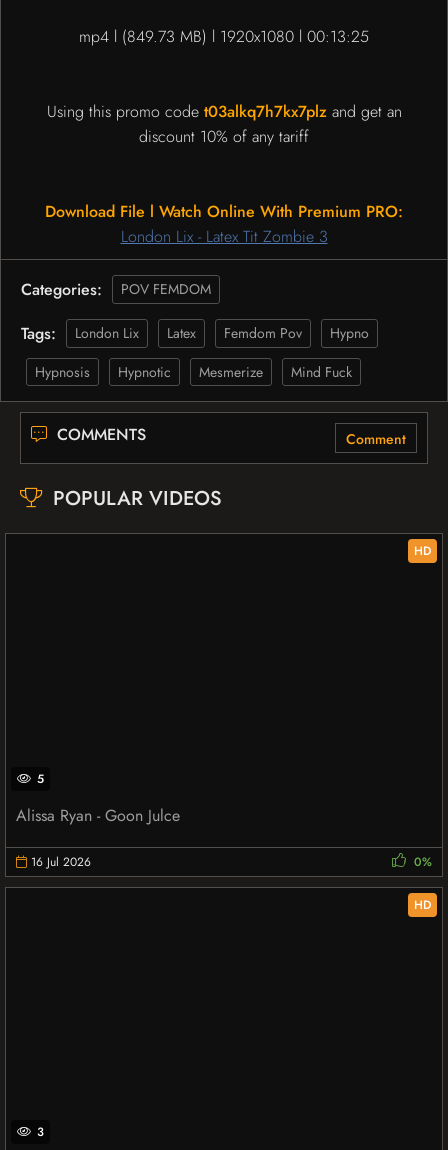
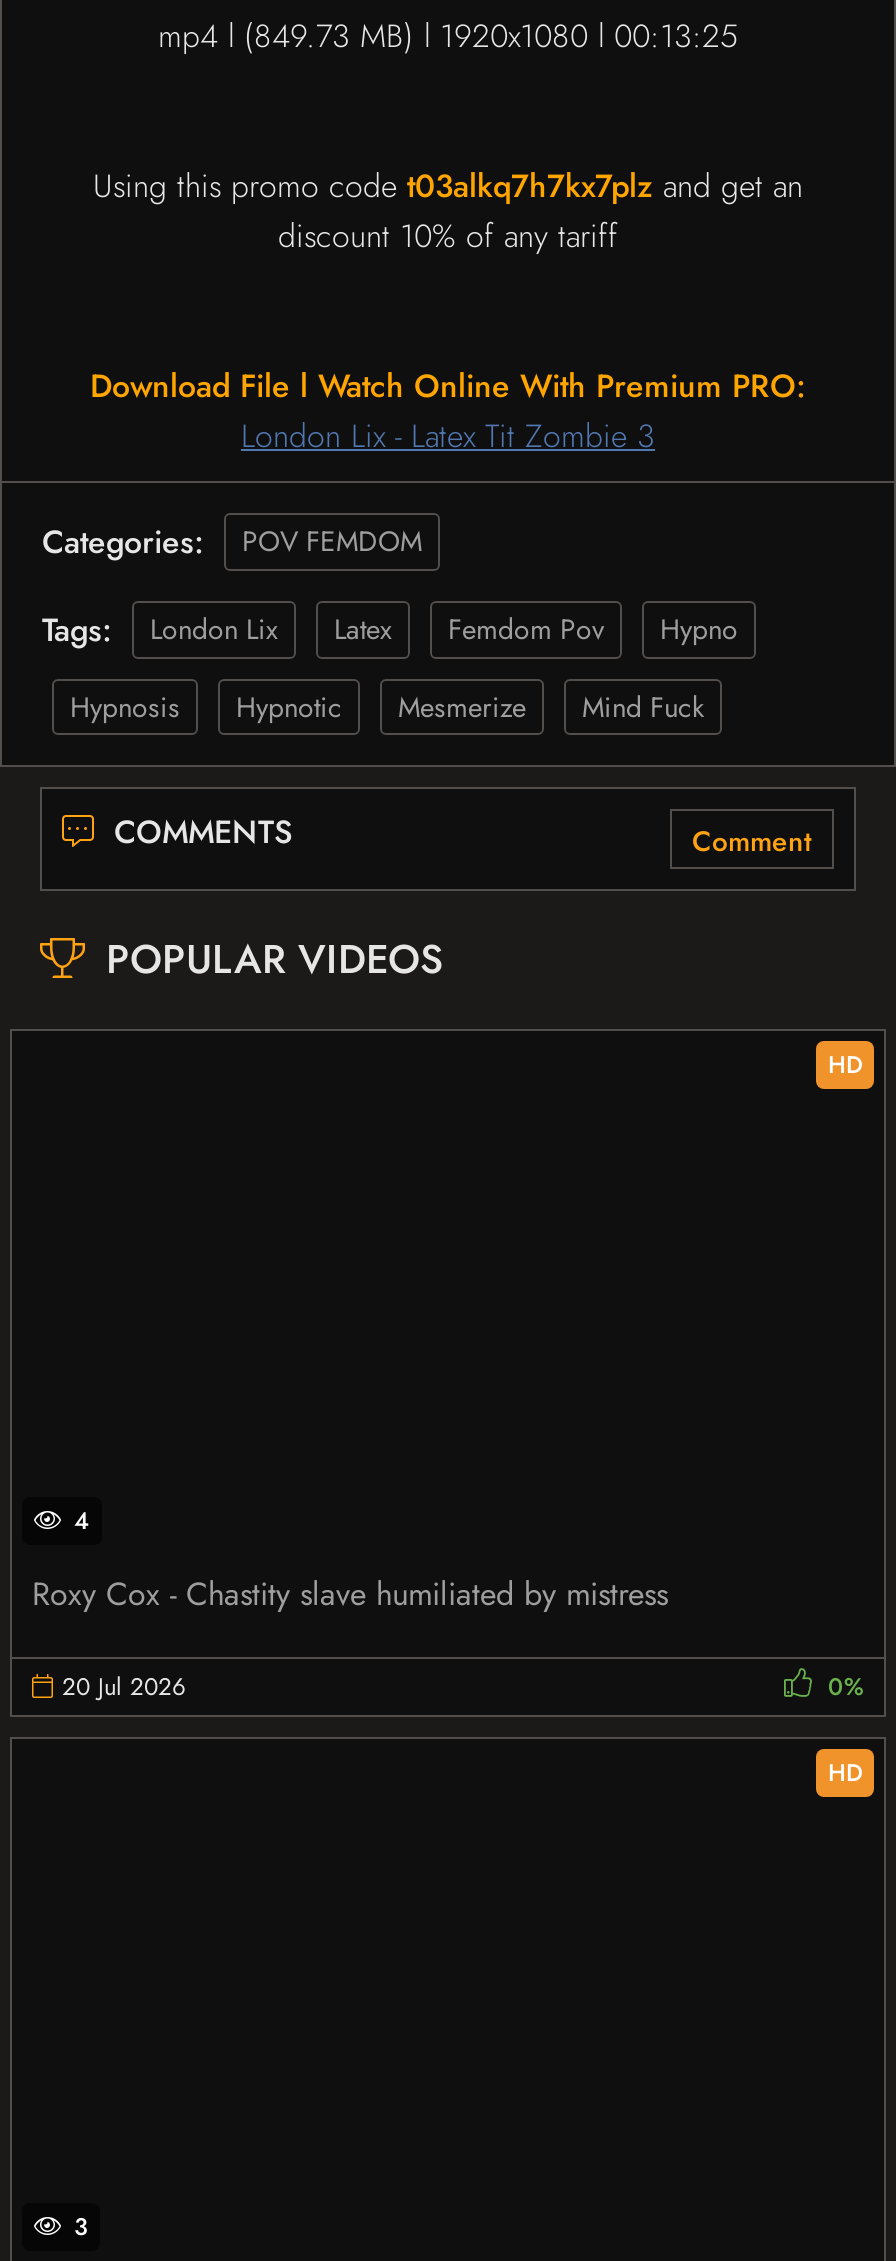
[37,770,44,788] 5 -> [74,1502,90,1538] 4
[16,804,180,827] Alissa Ryan - Goon Julce -> [32,1570,668,1616] Roxy Cox - Chastity slave humiliated by mistress
[31,853,91,871] 16 Jul 2026 -> [62,1668,186,1704] 20 Jul 2026

